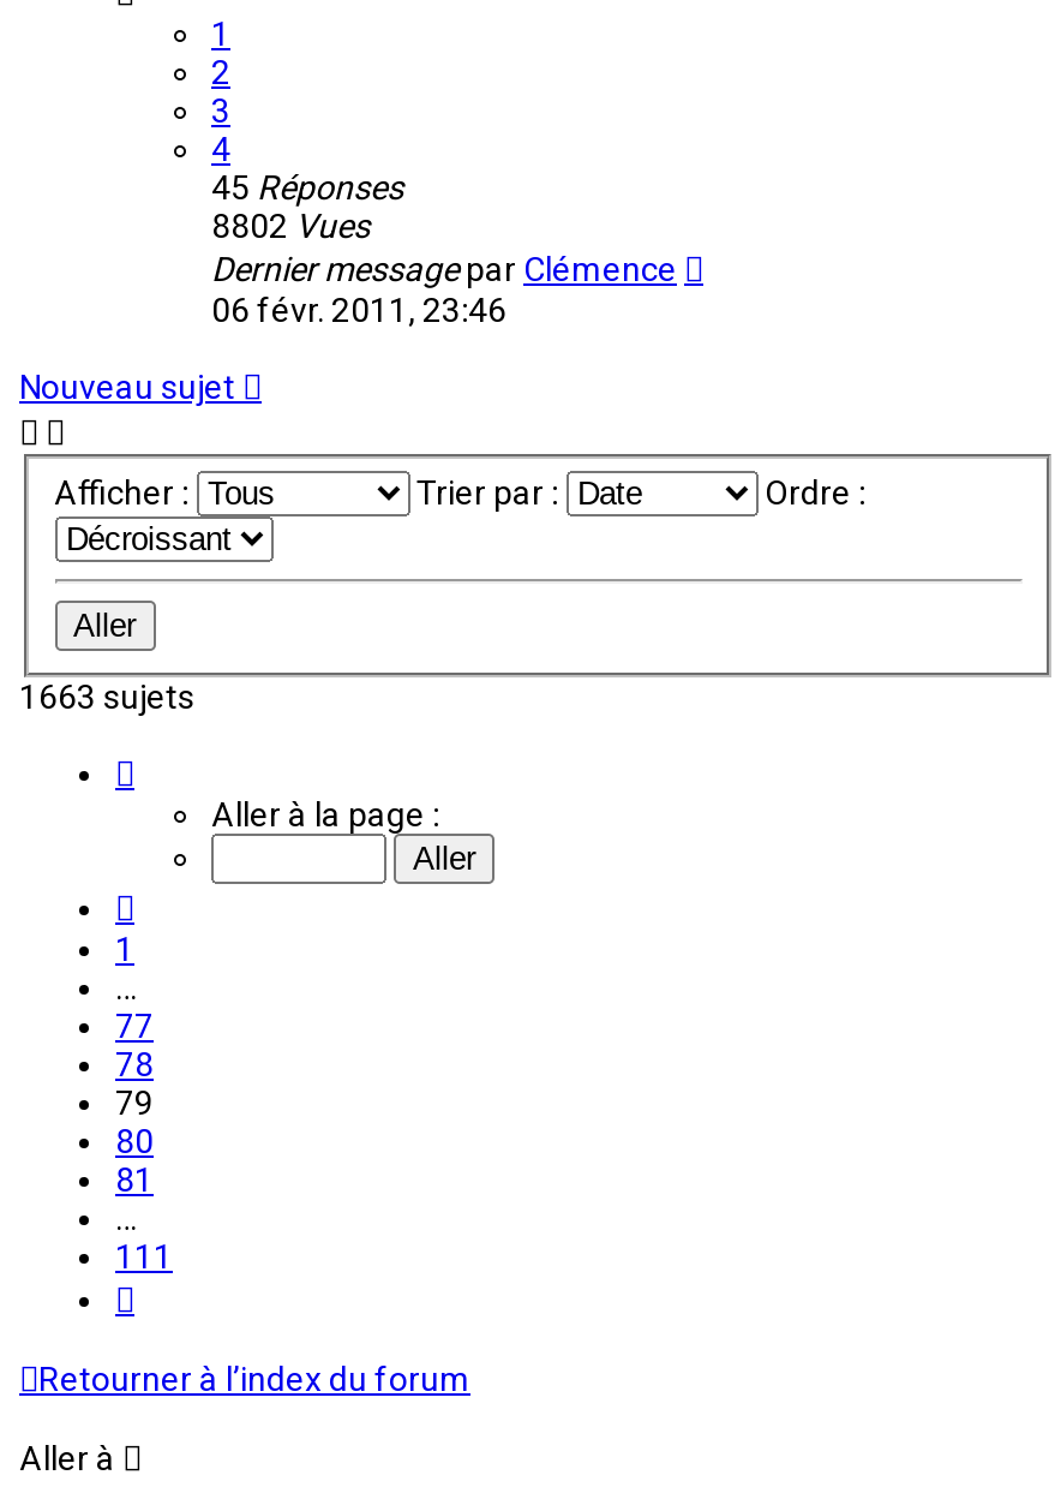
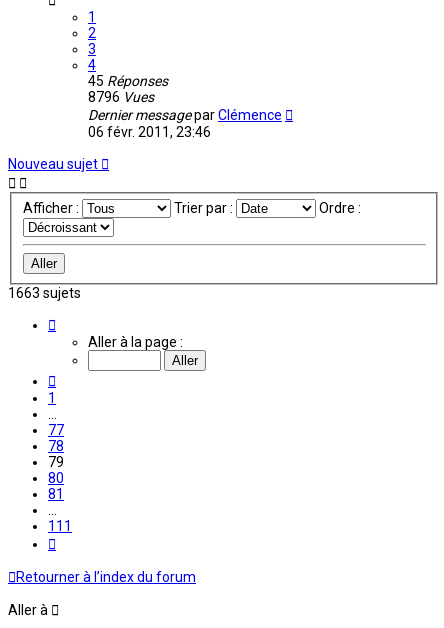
[211,207,370,245] 8802 Vues -> [88,89,154,105] 8796 Vues

